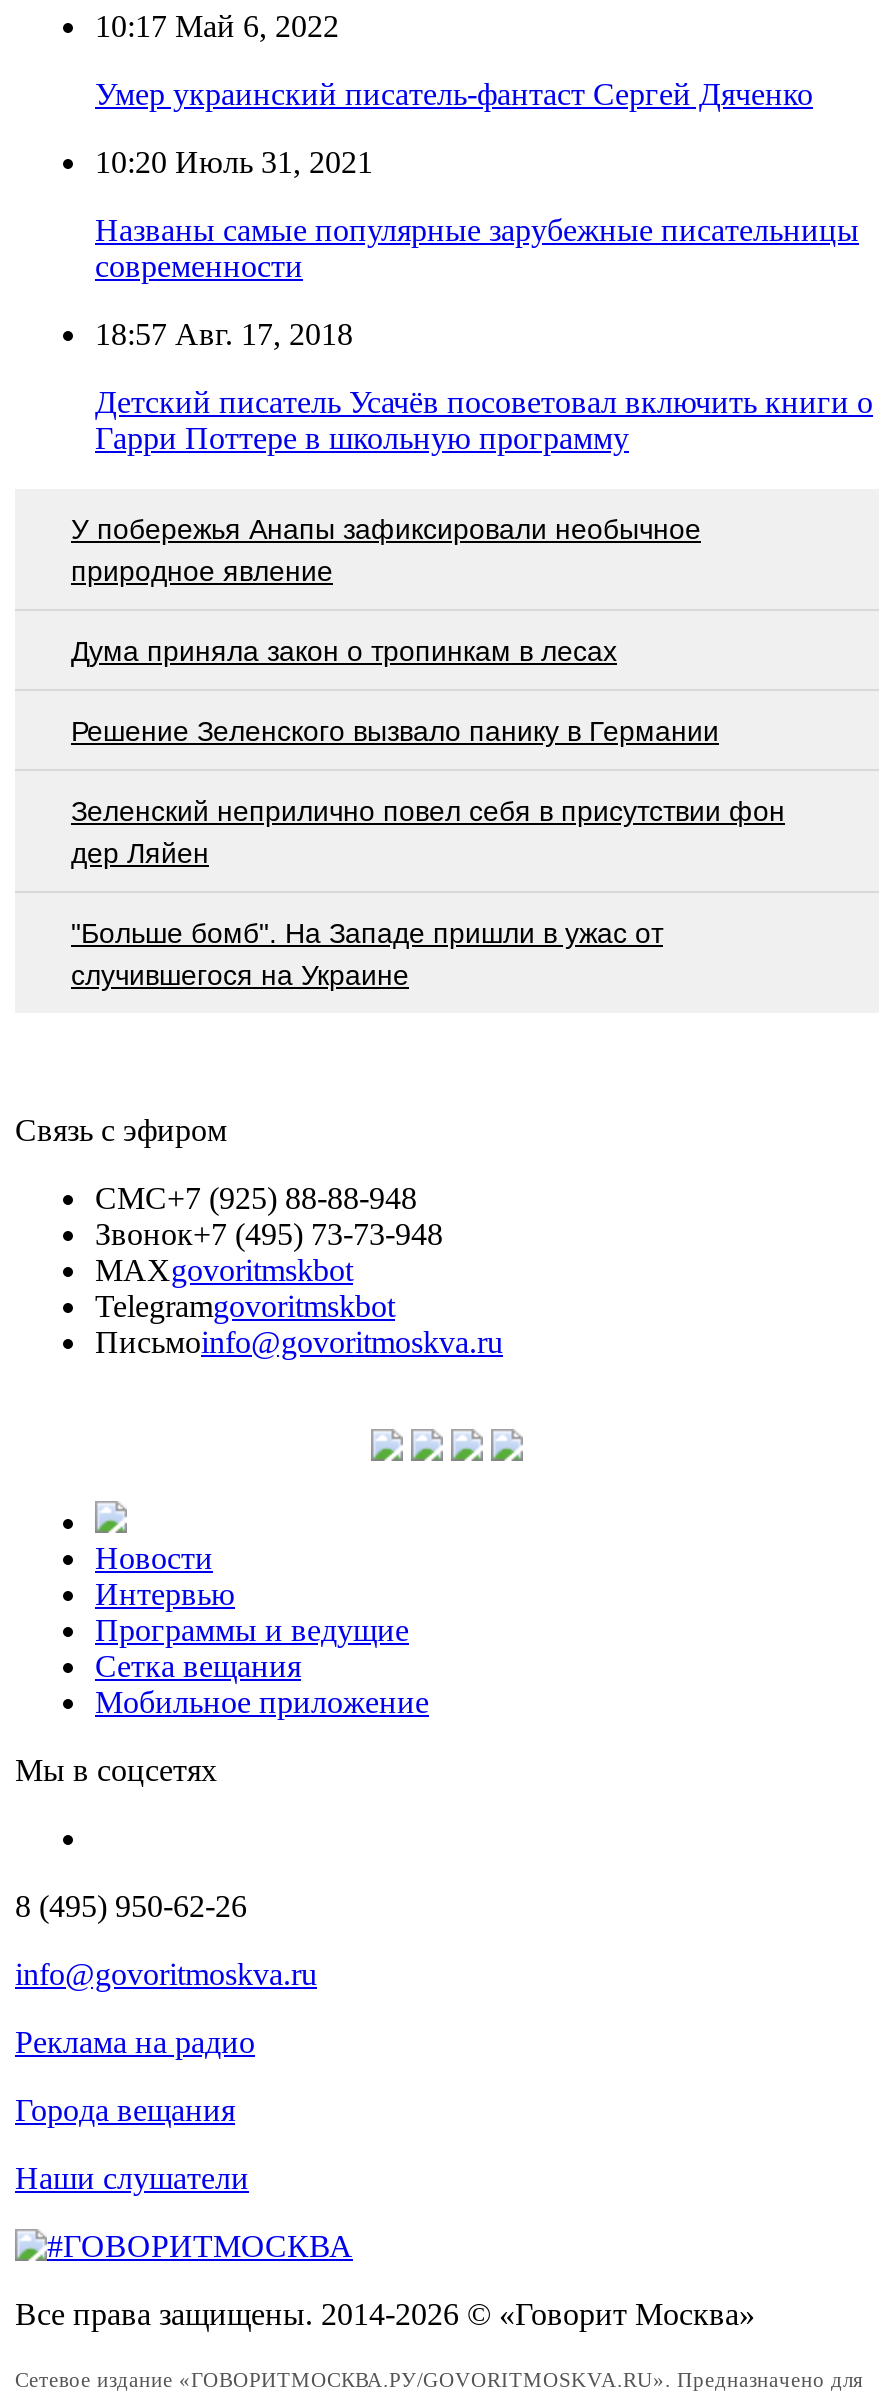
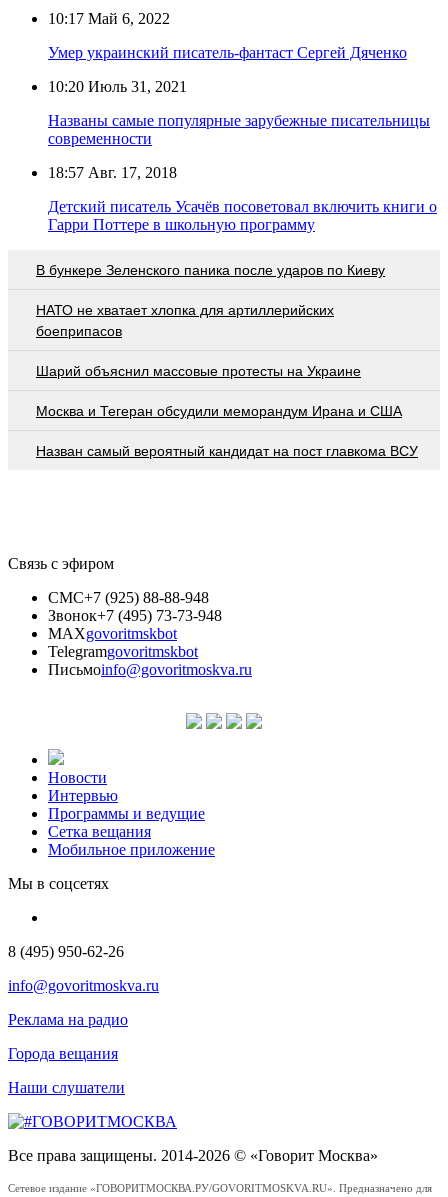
[71,514,701,588] У побережья Анапы зафиксировали необычное | природное явление -> [36,262,385,278] В бункере Зеленского паника после ударов по Киеву
[71,636,617,668] Дума приняла закон о тропинкам в лесах -> [36,302,334,339] НАТО не хватает хлопка для артиллерийских | боеприпасов
[71,716,719,748] Решение Зеленского вызвало панику в Германии -> [36,363,361,379] Шарий объяснил массовые протесты на Украине
[71,796,785,870] Зеленский неприлично повел cебя в присутствии фон | дер Ляйен -> [36,403,402,419] Москва и Тегеран обсудили меморандум Ирана и США
[71,918,663,992] "Больше бомб". На Западе пришли в ужас от | случившегося на Украине -> [36,443,418,459] Назван самый вероятный кандидат на пост главкома ВСУ

